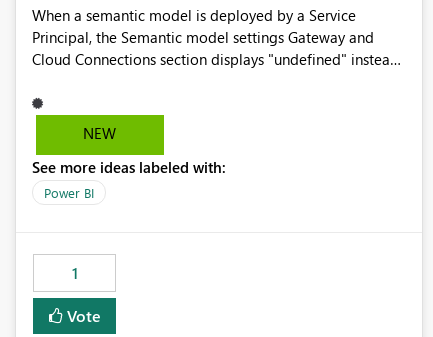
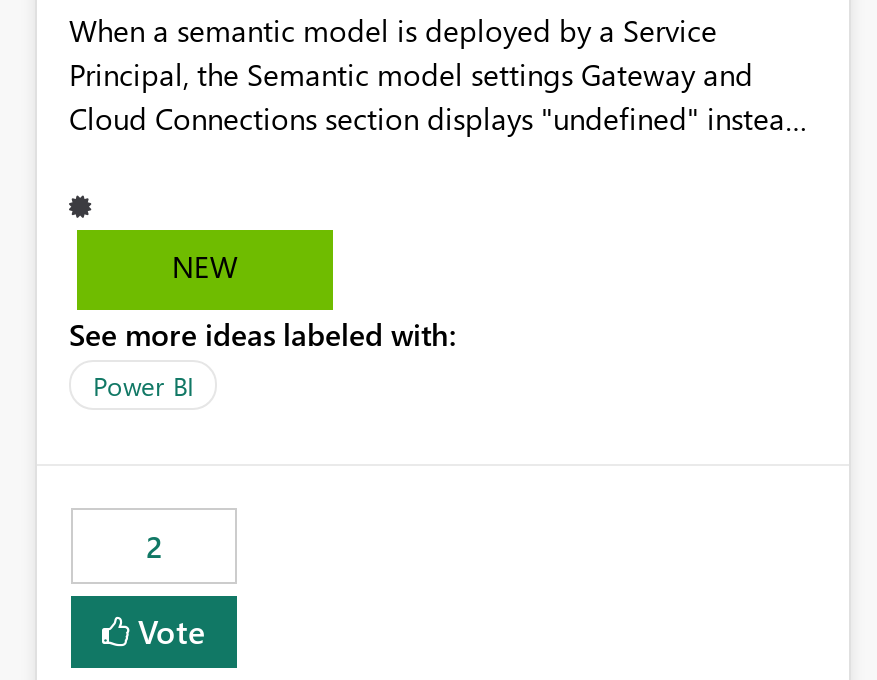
[71,263,77,283] 1 -> [146,527,162,567] 2

